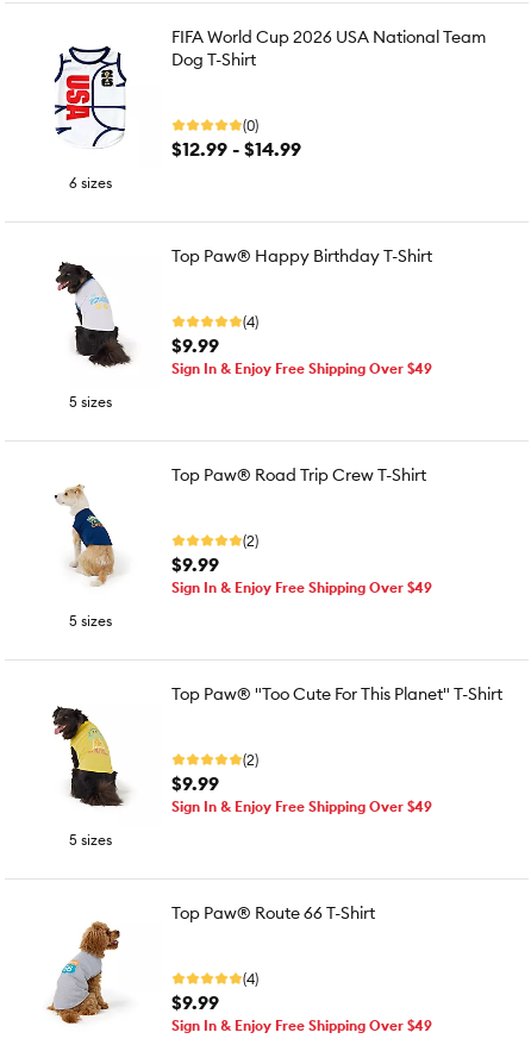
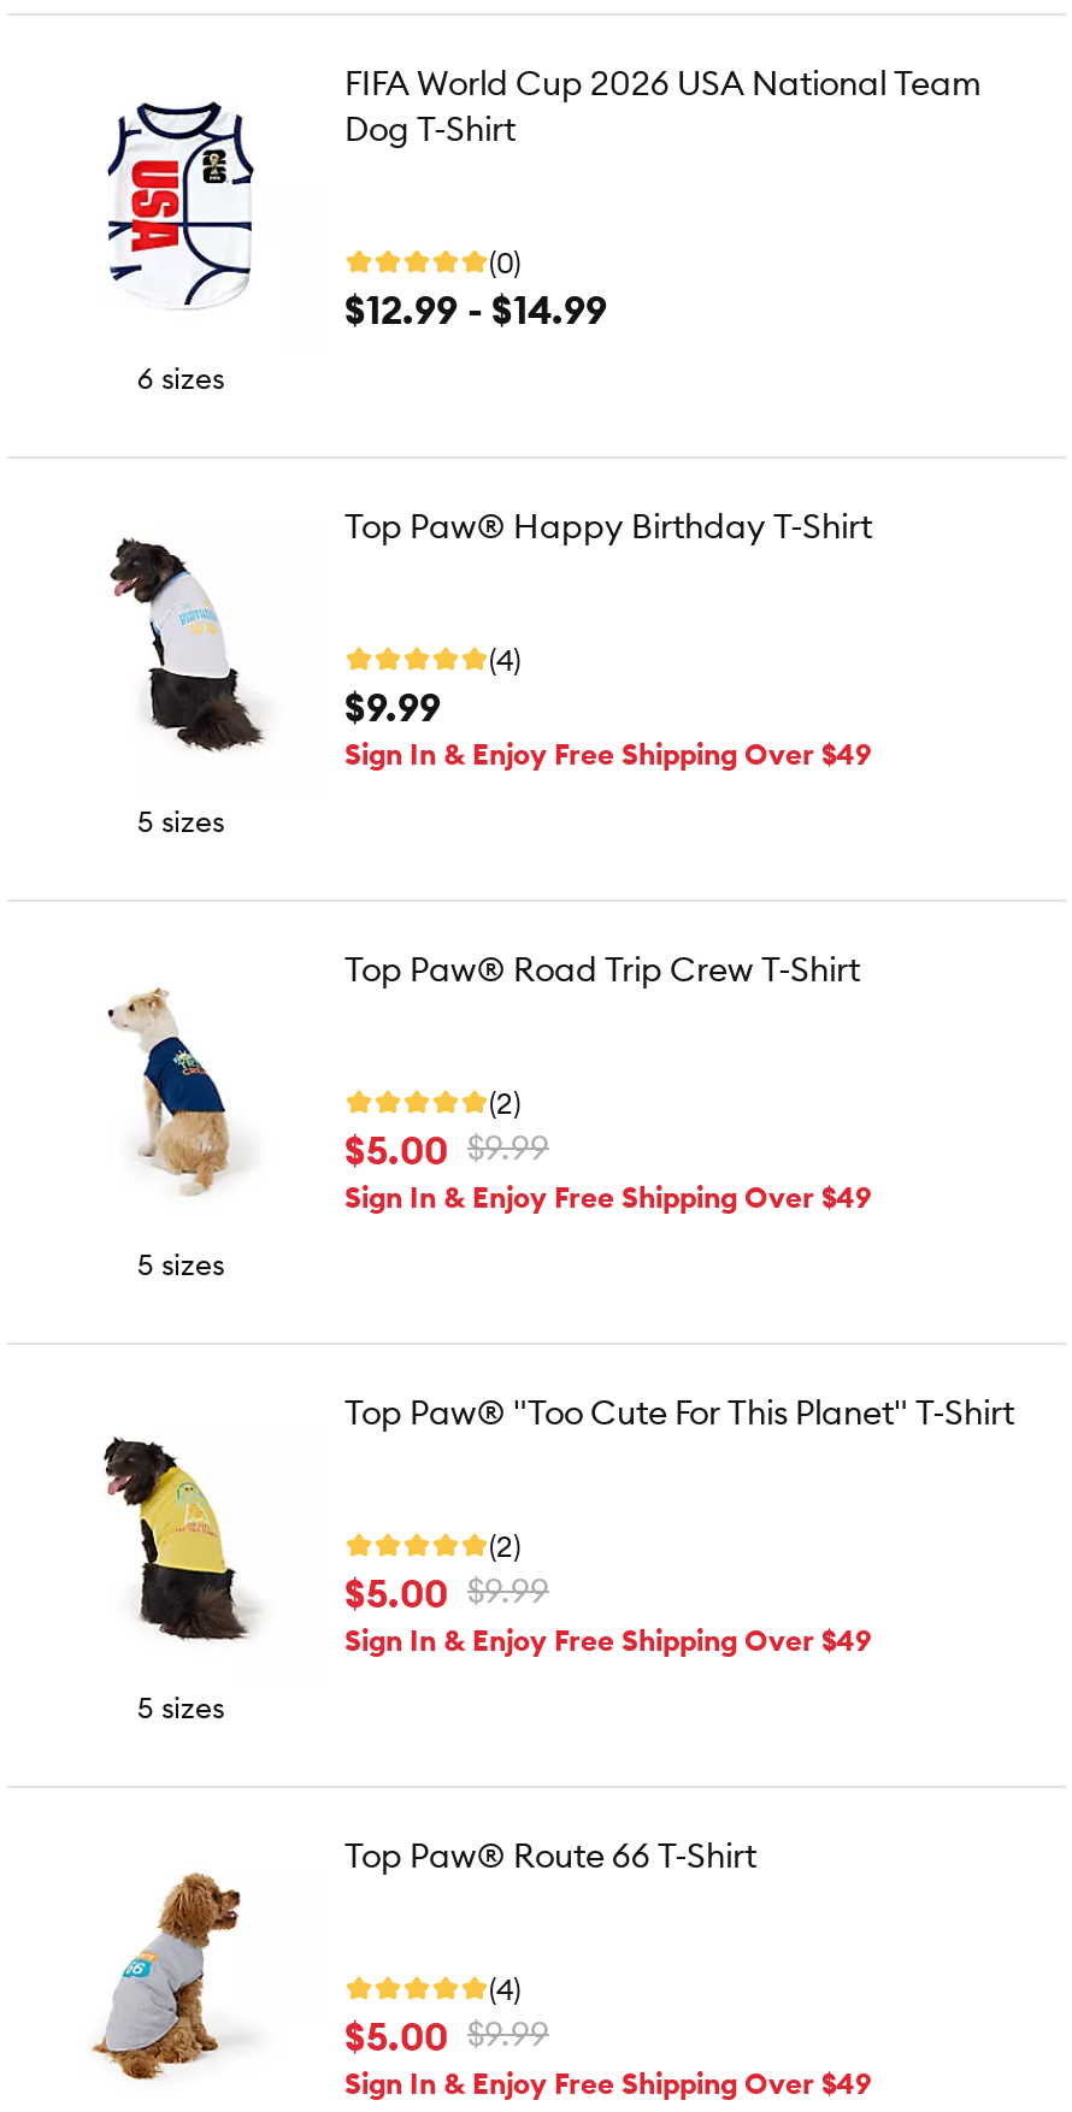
[171,552,219,575] $9.99 -> [344,1125,549,1173] $5.00 $9.99
[171,771,219,794] $9.99 -> [344,1568,549,1616] $5.00 $9.99
[171,990,219,1013] $9.99 -> [344,2011,549,2059] $5.00 $9.99

